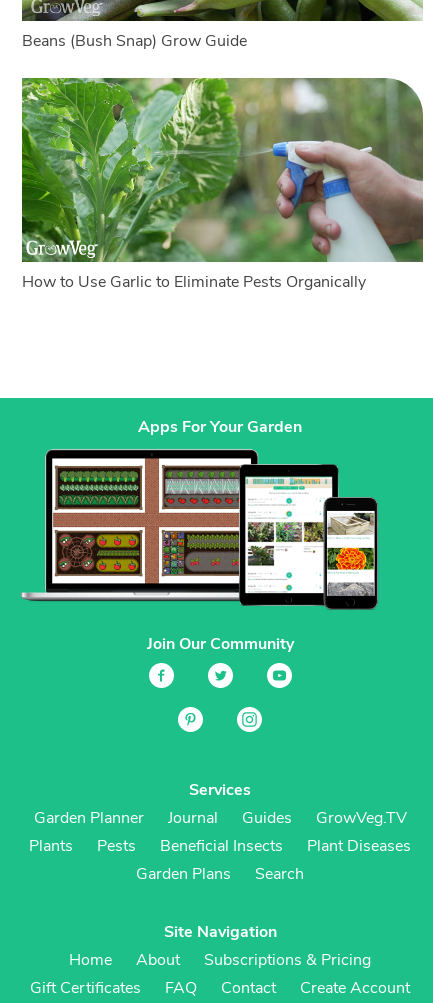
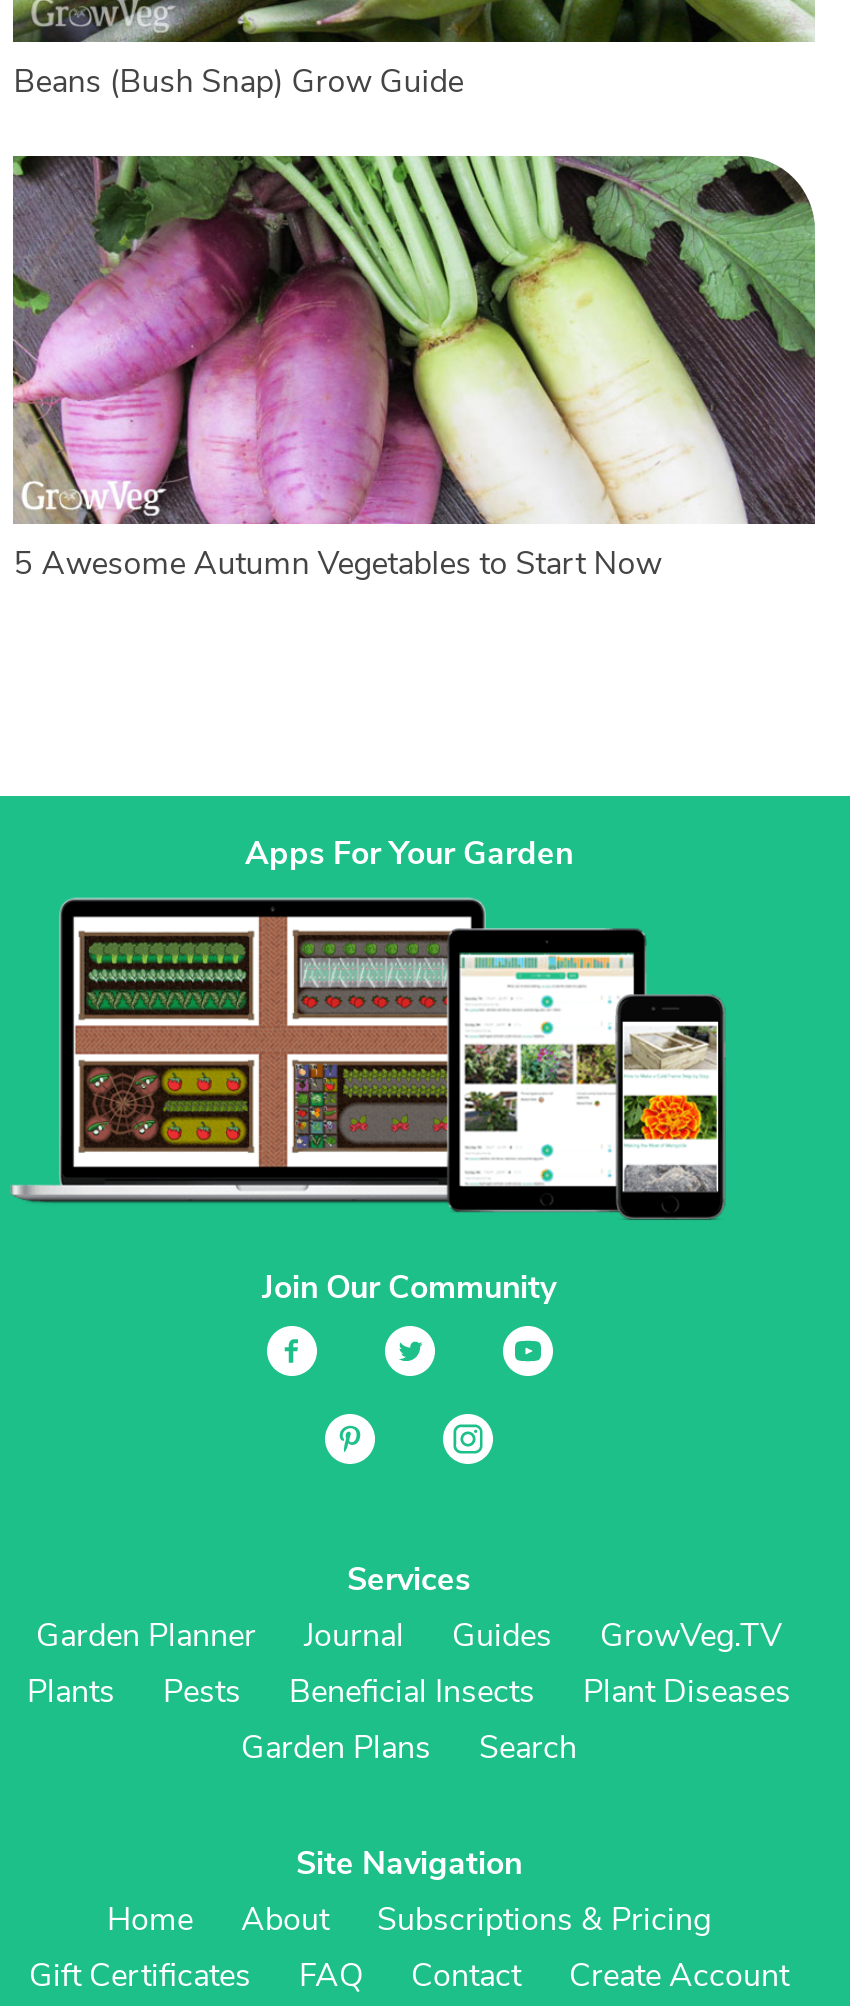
[21,77,423,293] [image] | How to Use Garlic to Eliminate Pests Organically -> [11,154,815,587] [image] | 5 Awesome Autumn Vegetables to Start Now

